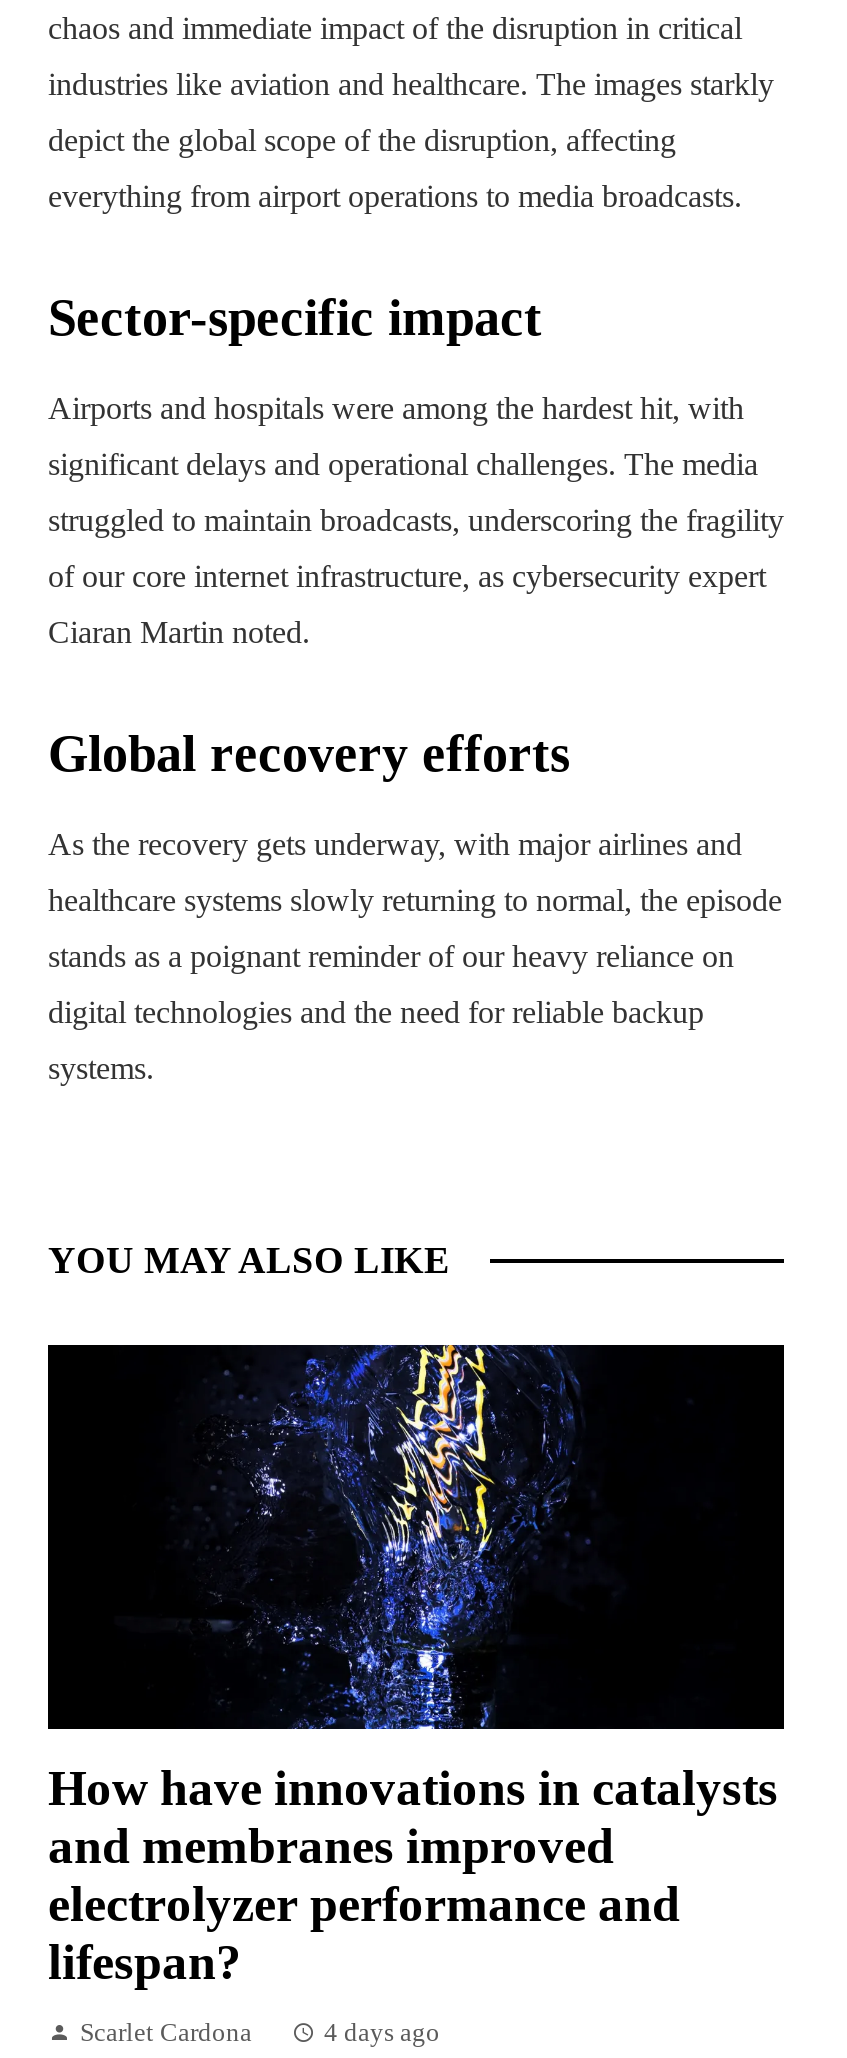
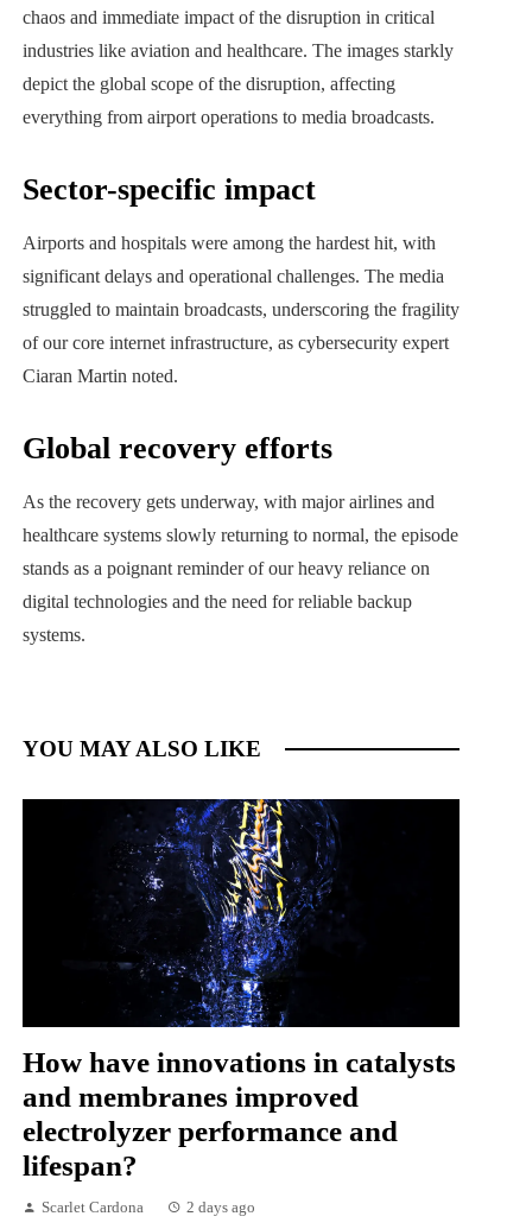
[324,2020,440,2048] 4 days ago -> [186,1200,255,1216] 2 days ago

